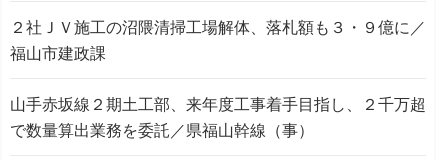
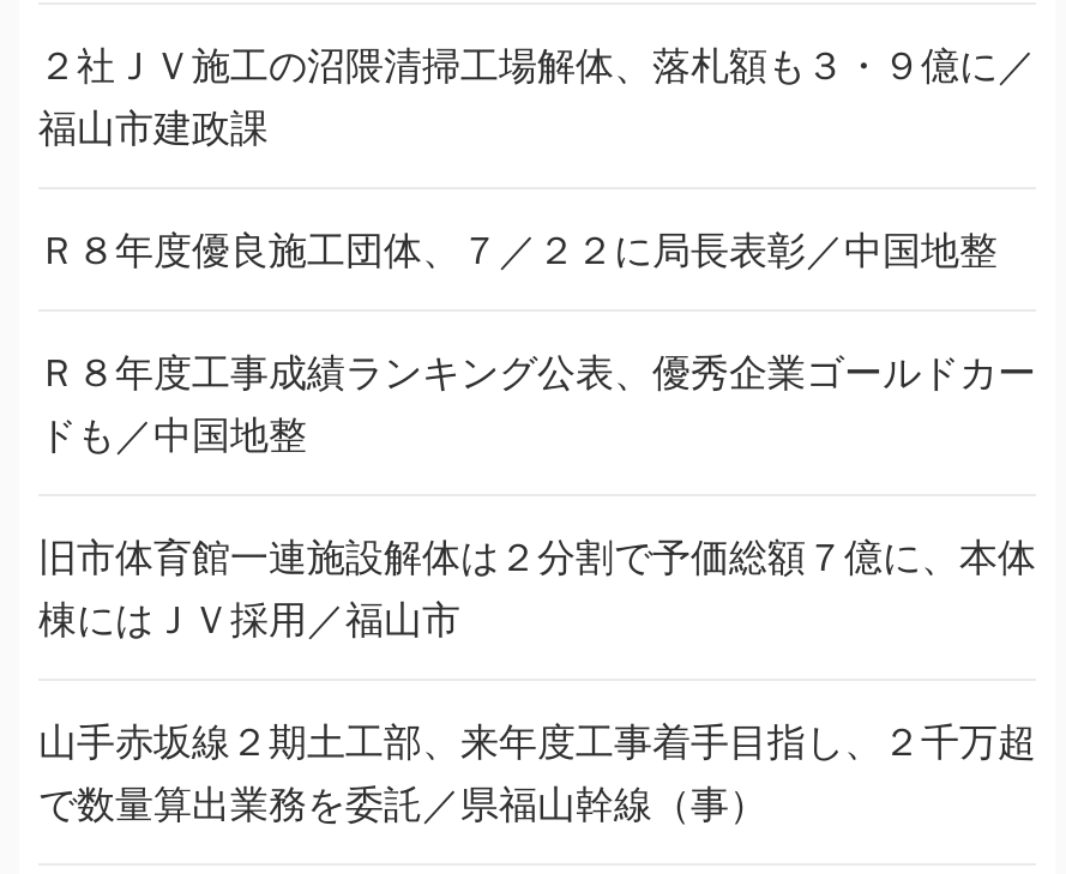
none -> [38,223,1036,645] Ｒ８年度優良施工団体、７／２２に局長表彰／中国地整 | Ｒ８年度工事成績ランキング公表、優秀企業ゴールドカー | ドも／中国地整 | 旧市体育館一連施設解体は２分割で予価総額７億に、本体 | 棟にはＪＶ採用／福山市

